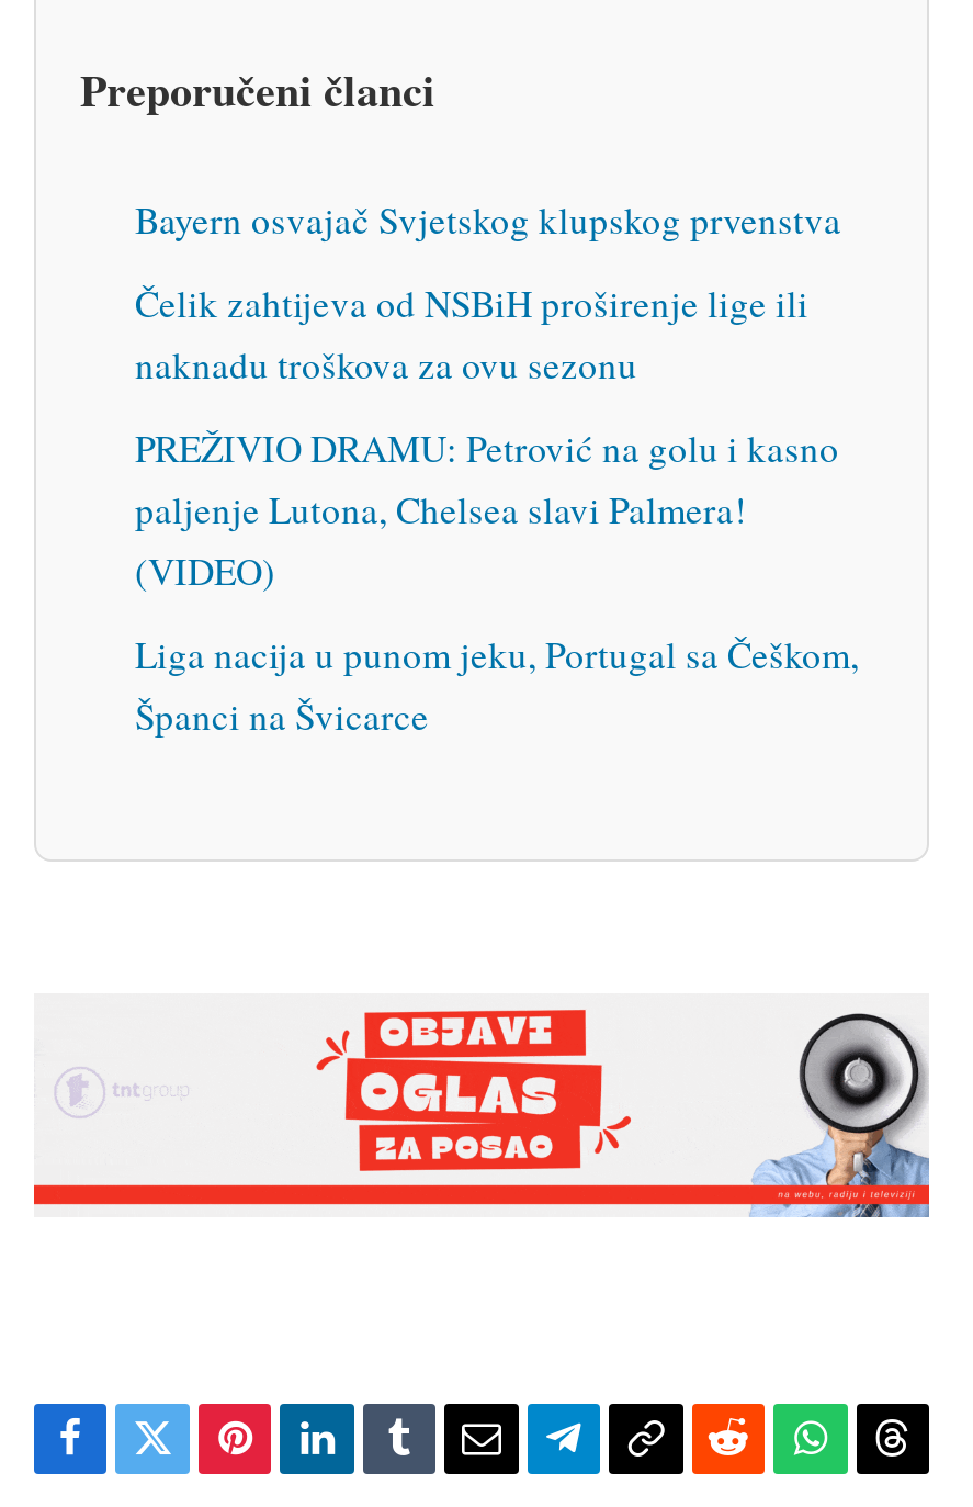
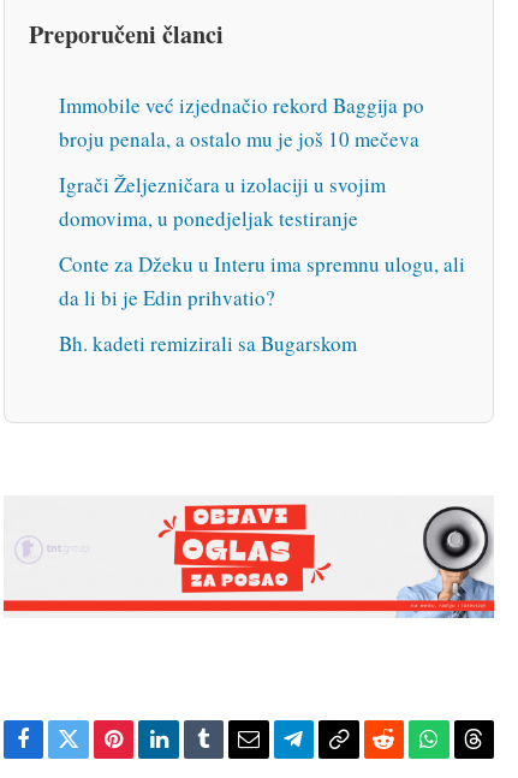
[135,195,841,246] Bayern osvajač Svjetskog klupskog prvenstva -> [59,92,424,153] Immobile već izjednačio rekord Baggija po | broju penala, a ostalo mu je još 10 mečeva
[135,279,808,391] Čelik zahtijeva od NSBiH proširenje lige ili | naknadu troškova za ovu sezonu -> [59,171,386,233] Igrači Željezničara u izolaciji u svojim | domovima, u ponedjeljak testiranje
[135,423,839,597] PREŽIVIO DRAMU: Petrović na golu i kasno | paljenje Lutona, Chelsea slavi Palmera! | (VIDEO) -> [59,251,465,312] Conte za Džeku u Interu ima spremnu ulogu, ali | da li bi je Edin prihvatio?
[135,630,859,742] Liga nacija u punom jeku, Portugal sa Češkom, | Španci na Švicarce -> [59,330,357,358] Bh. kadeti remizirali sa Bugarskom

